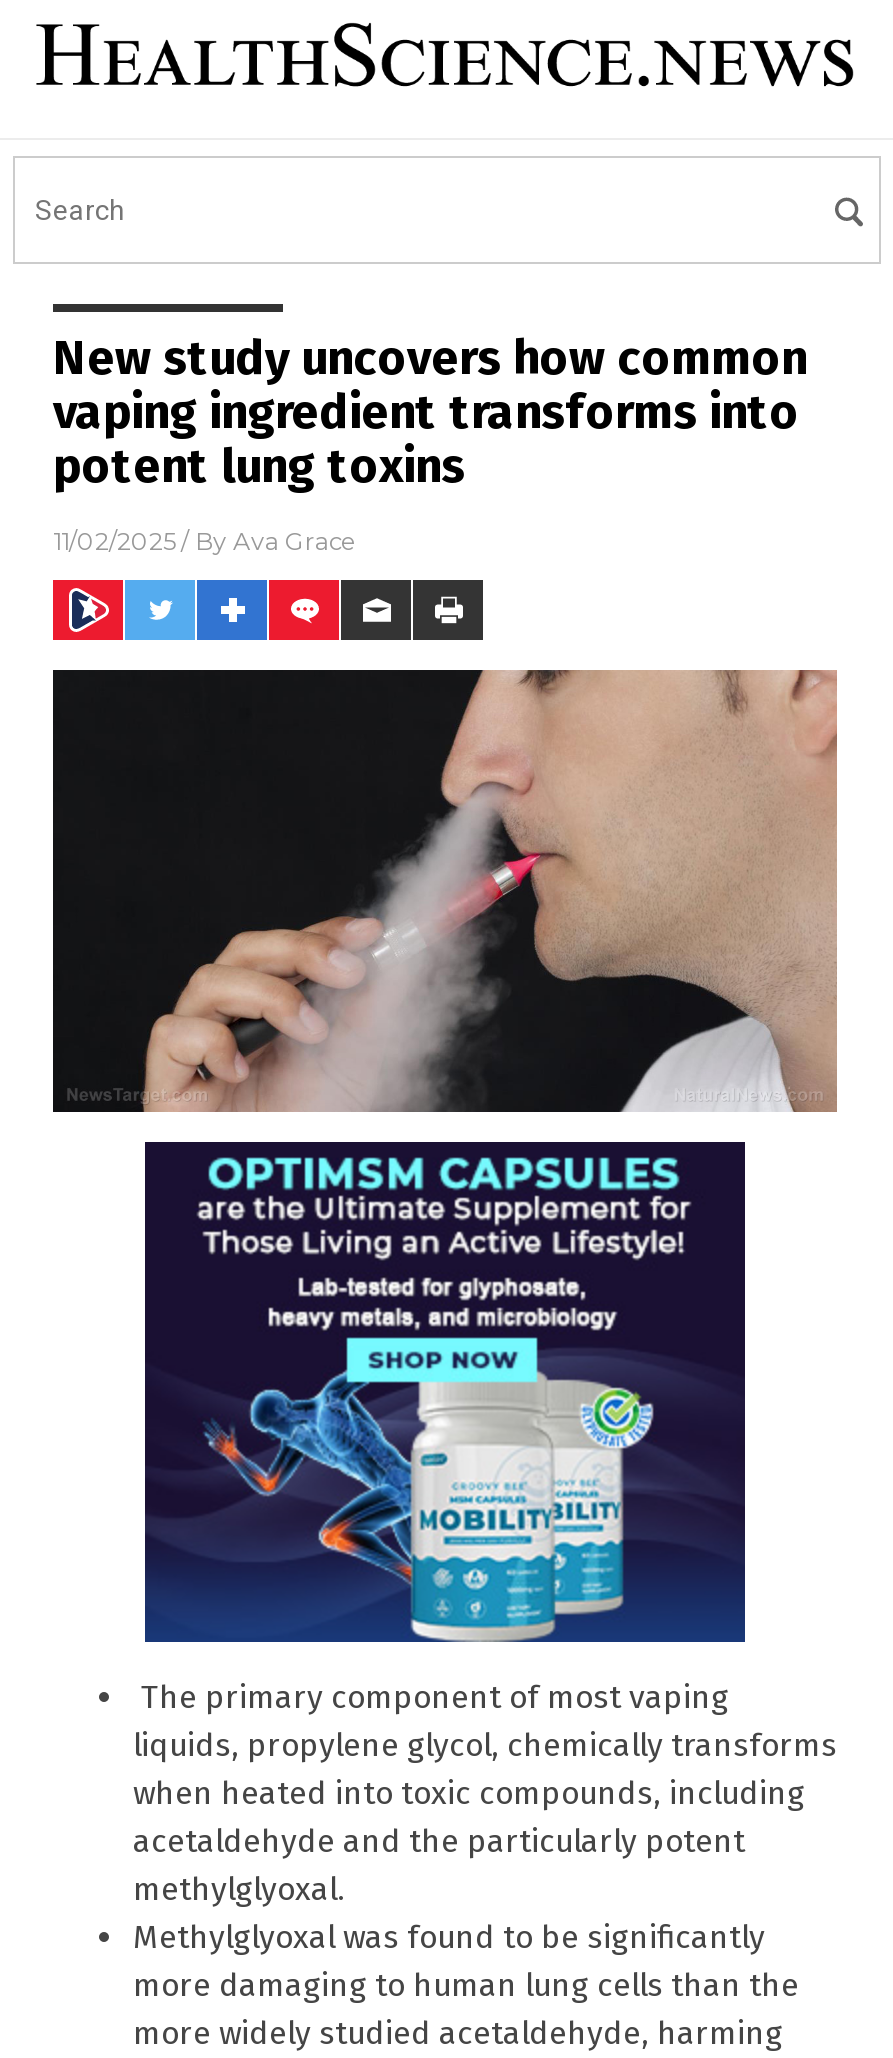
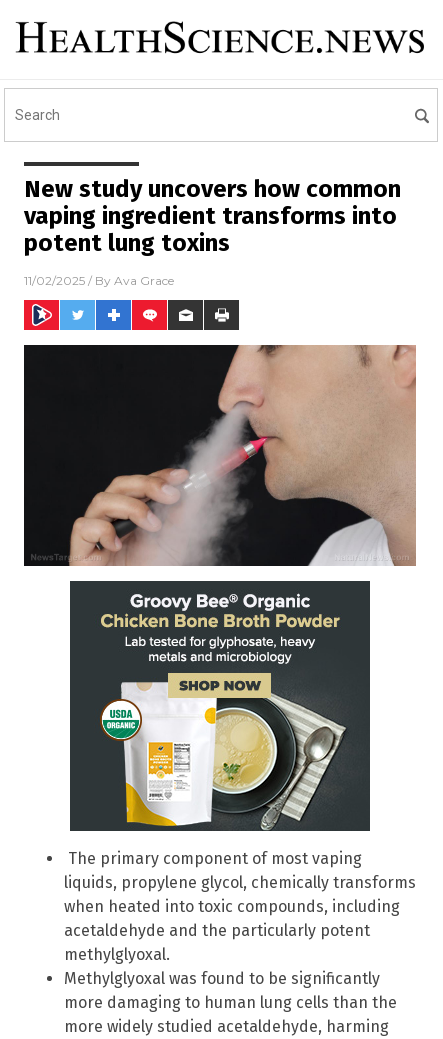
[145,1146,745,1644] [image] -> [70,582,370,831] [image]

